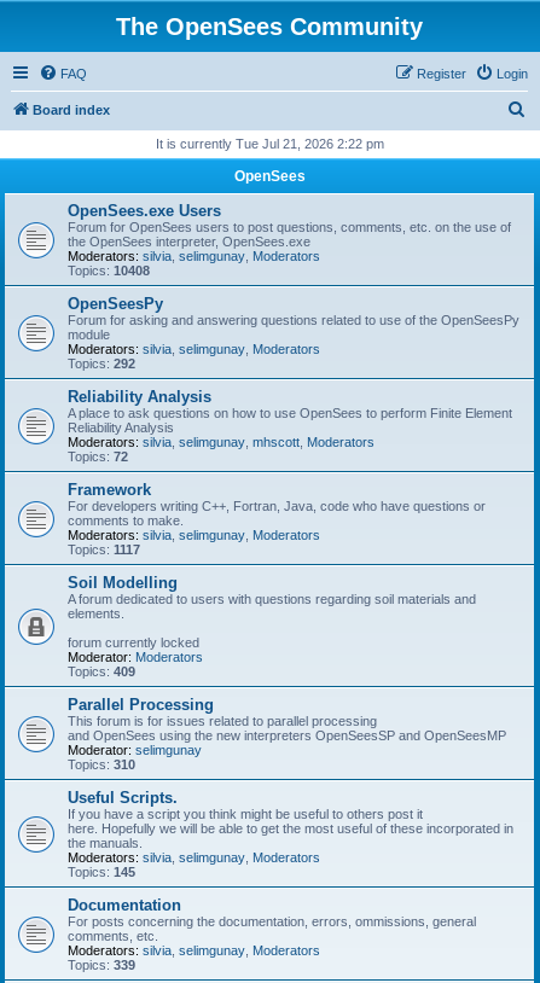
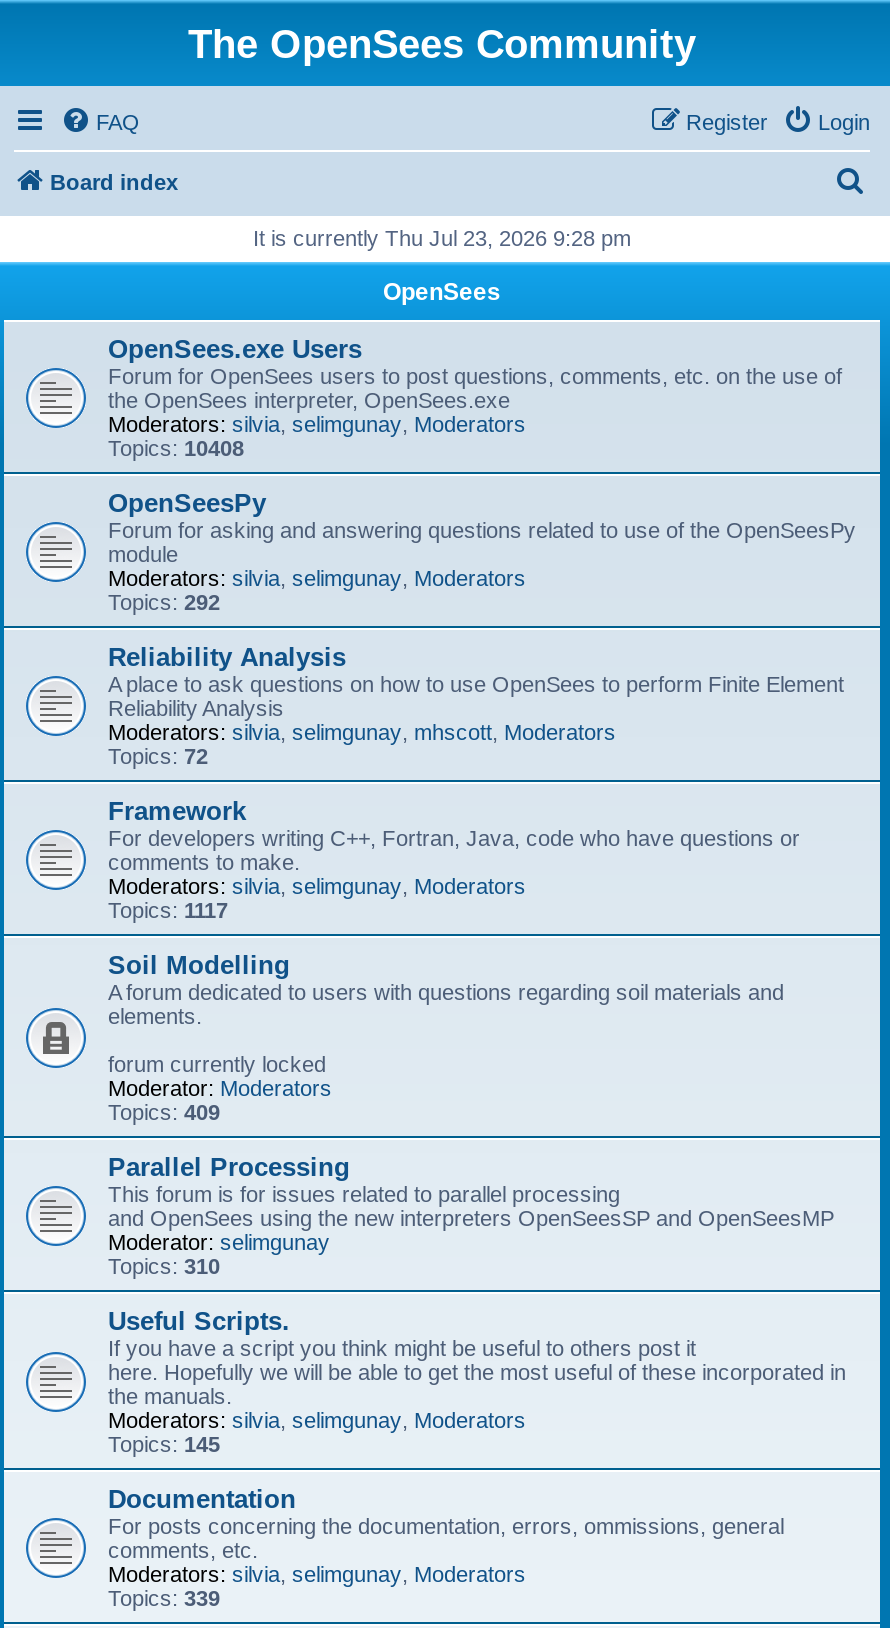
[155,136,384,151] It is currently Tue Jul 21, 2026 2:22 pm -> [253,226,631,250] It is currently Thu Jul 23, 2026 9:28 pm

